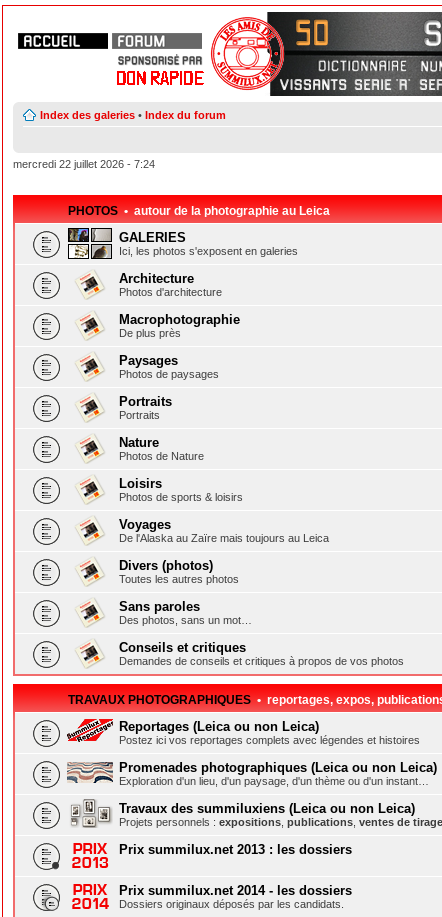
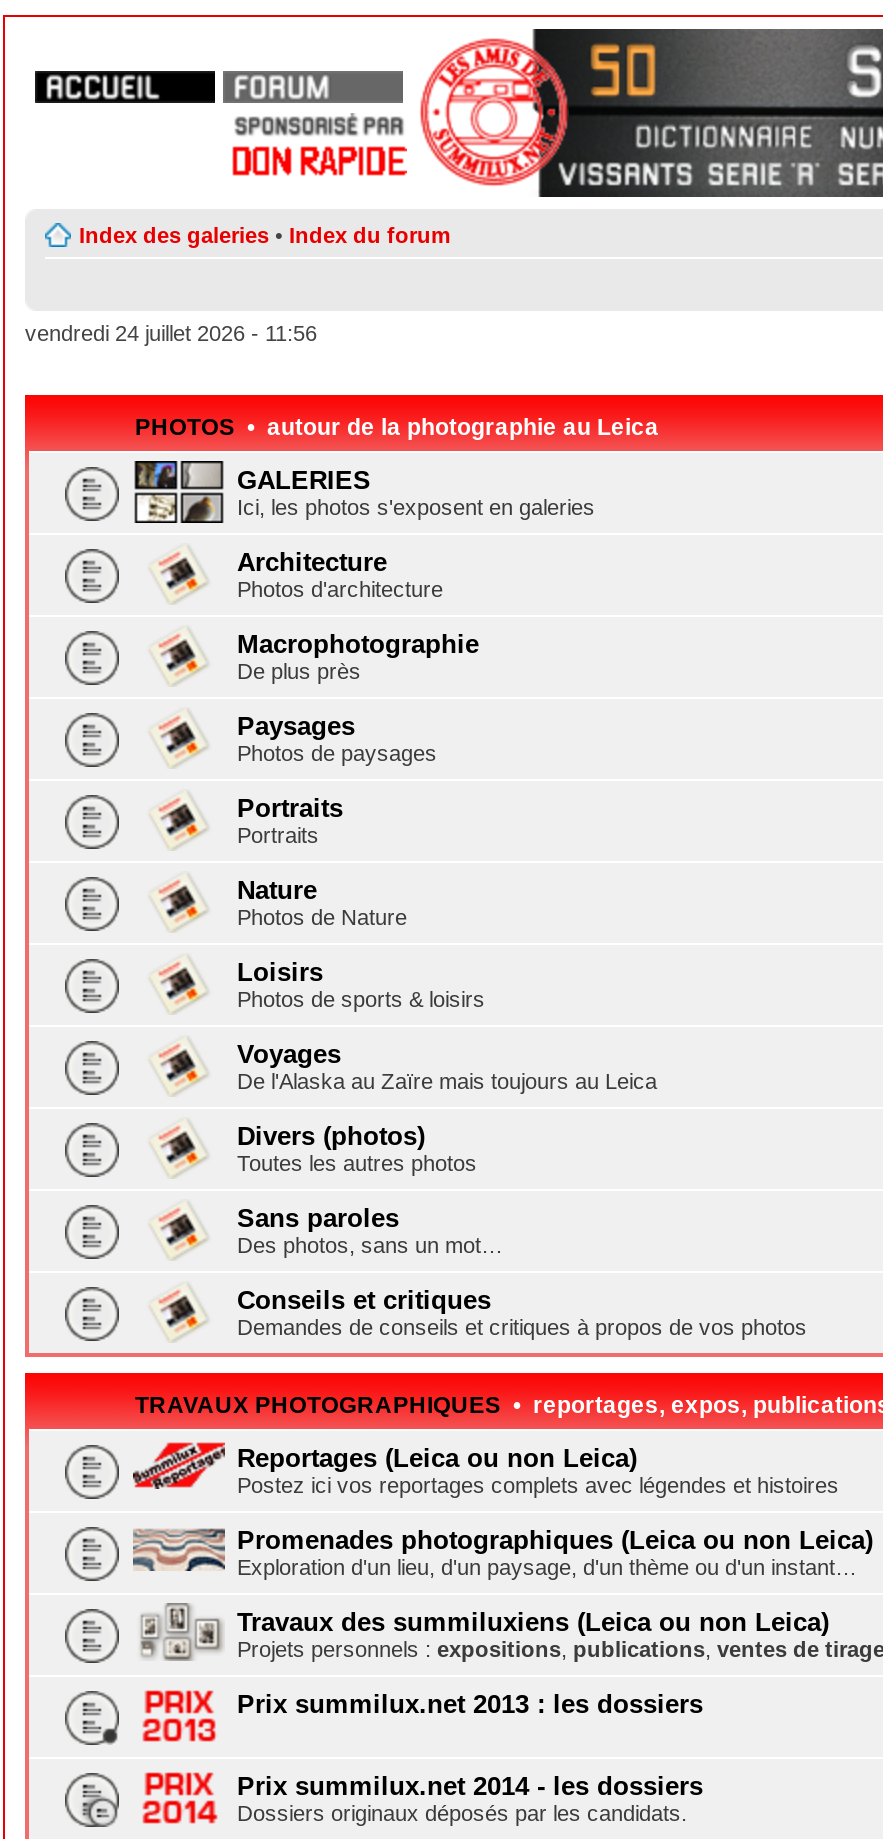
[13,158,155,170] mercredi 22 juillet 2026 - 7:24 -> [25,321,317,345] vendredi 24 juillet 2026 - 11:56

